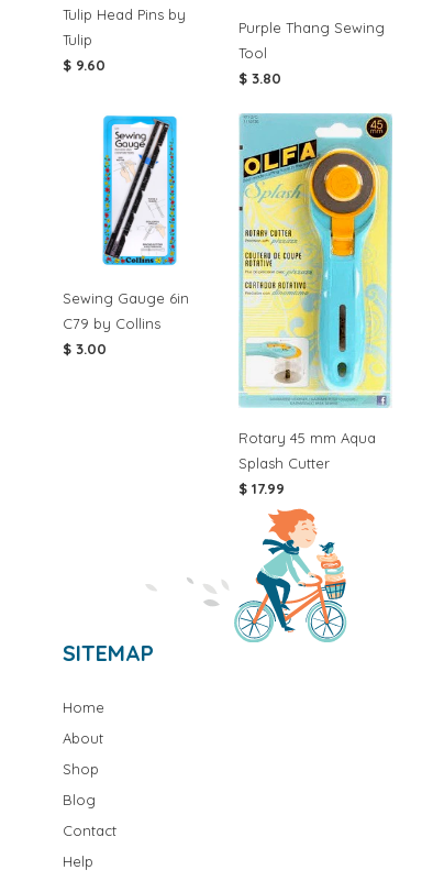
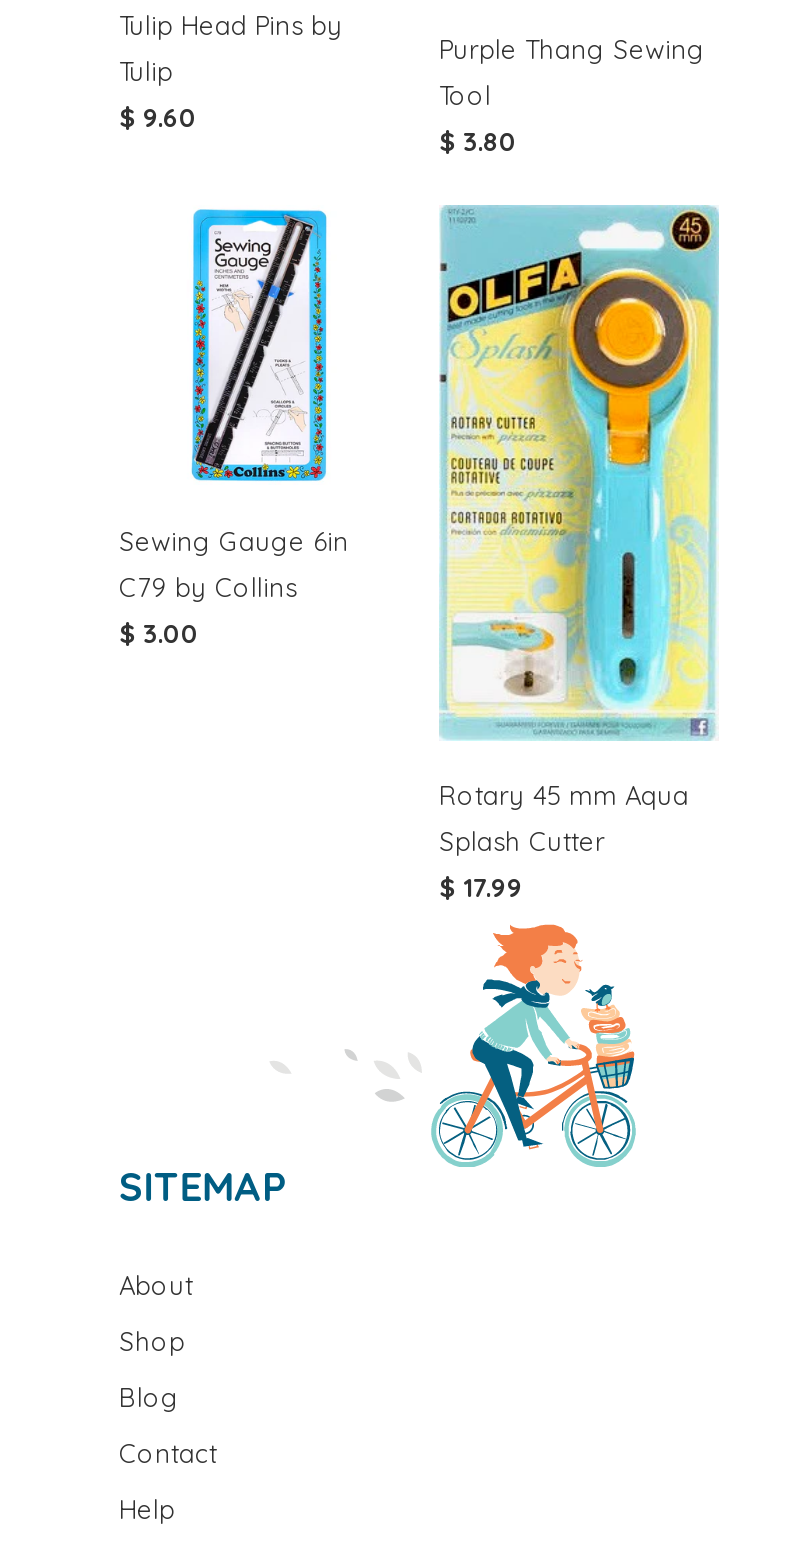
[63,699,104,717] Home -> none

